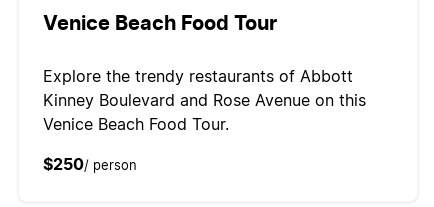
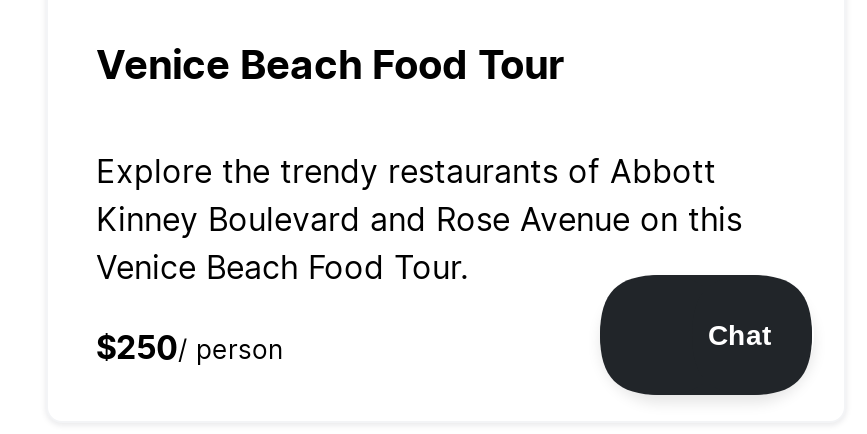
none -> [598,273,814,399] [image]

